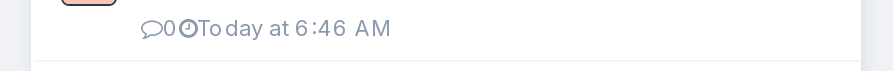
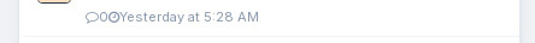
[197,14,391,42] Today at 6:46 AM -> [119,8,259,25] Yesterday at 5:28 AM

